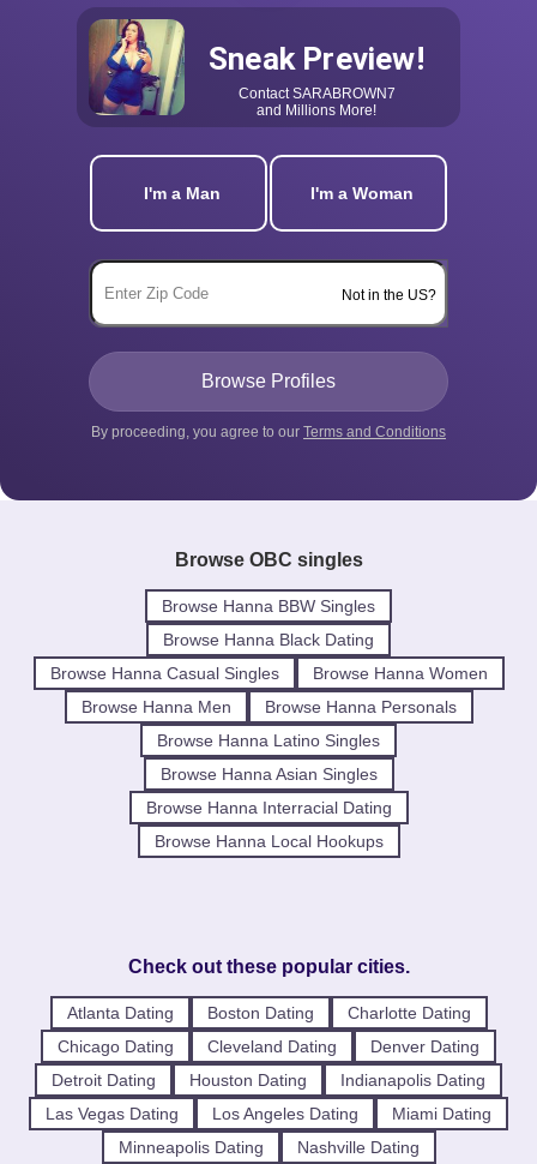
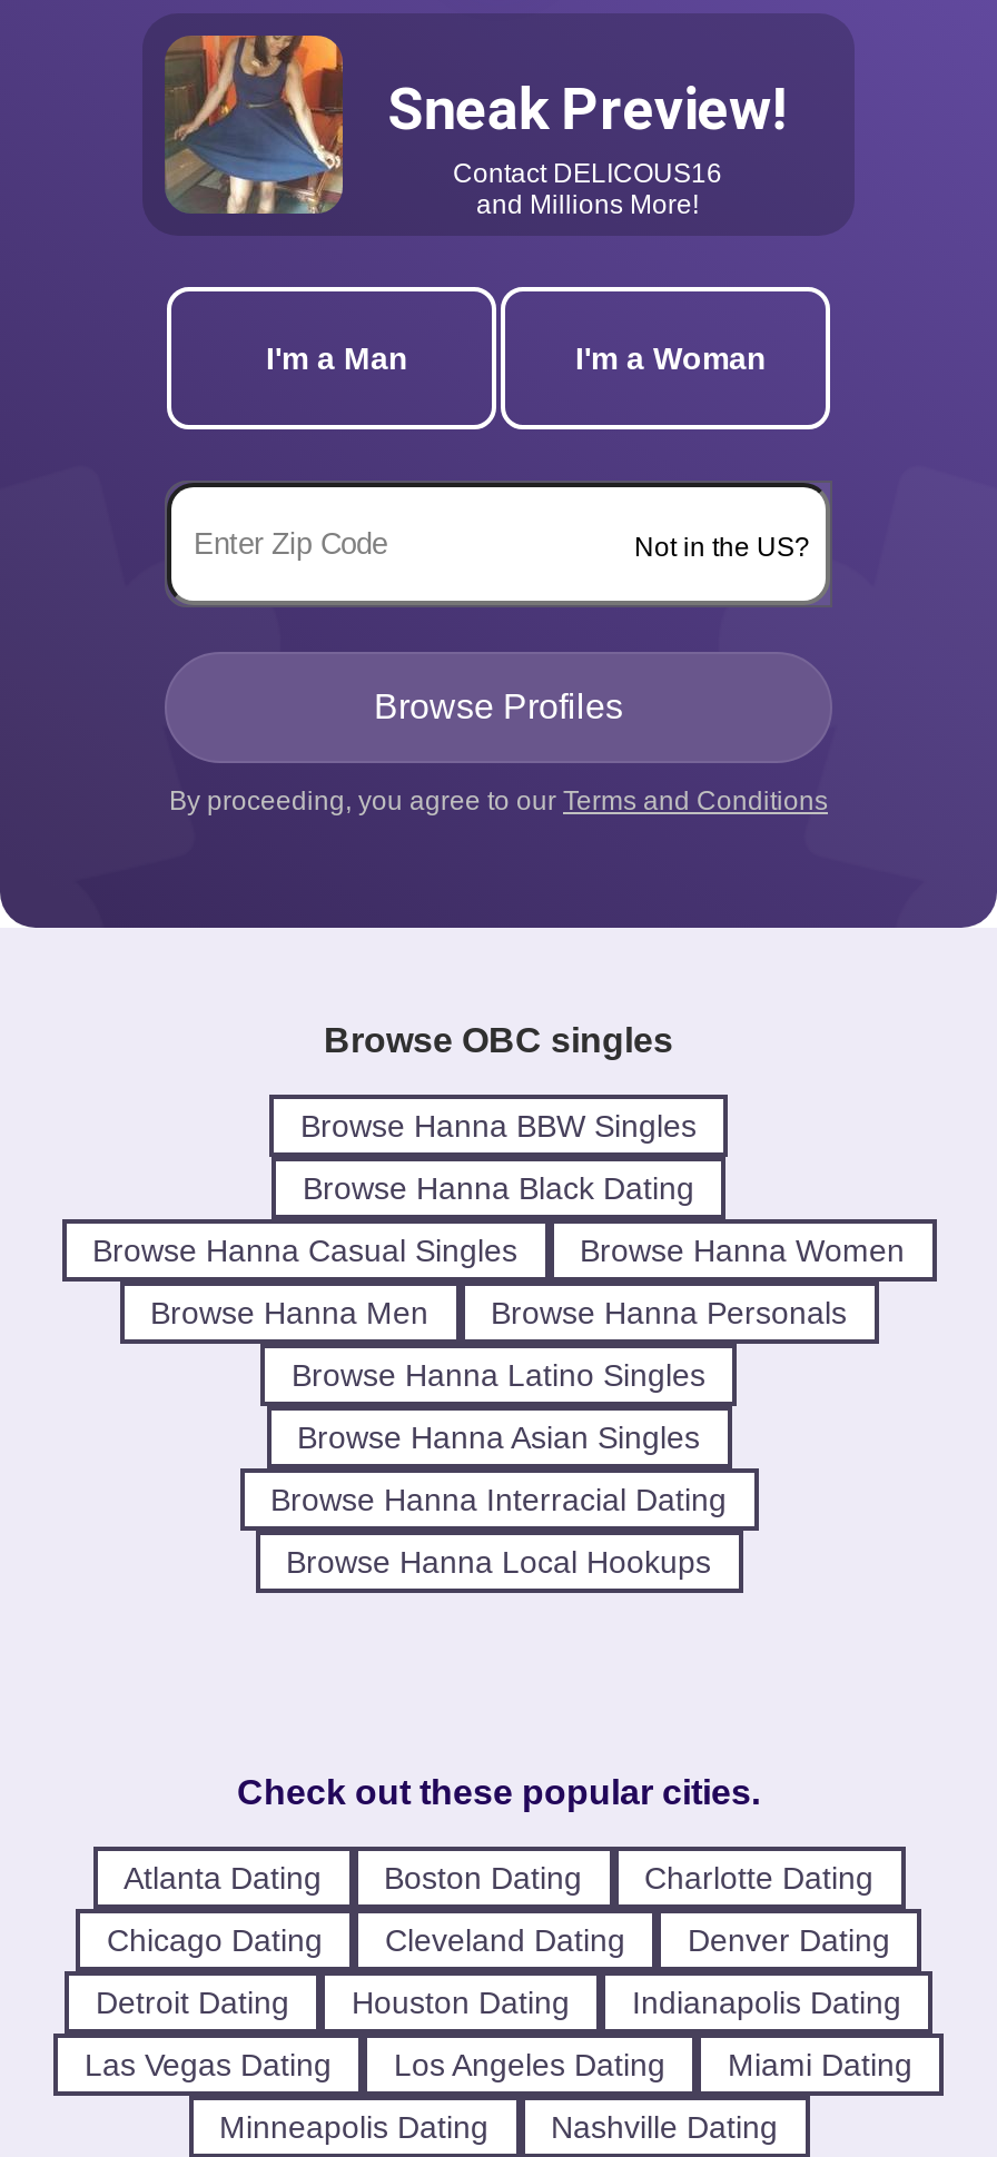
[89,18,186,116] [image] -> [165,33,345,216] [image]
[238,85,395,102] Contact SARABROWN7 -> [453,158,722,189] Contact DELICOUS16

